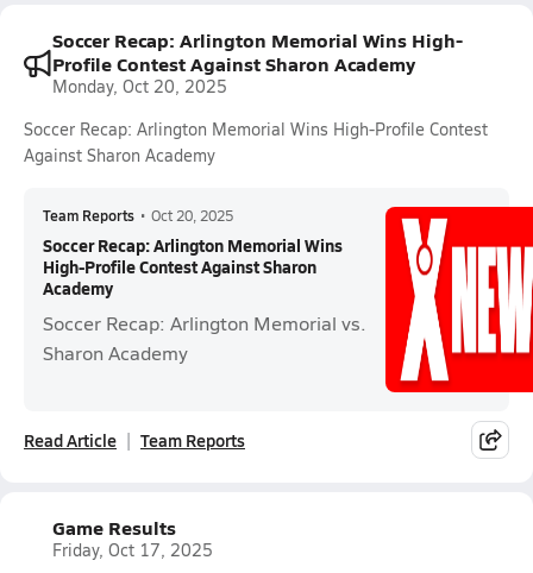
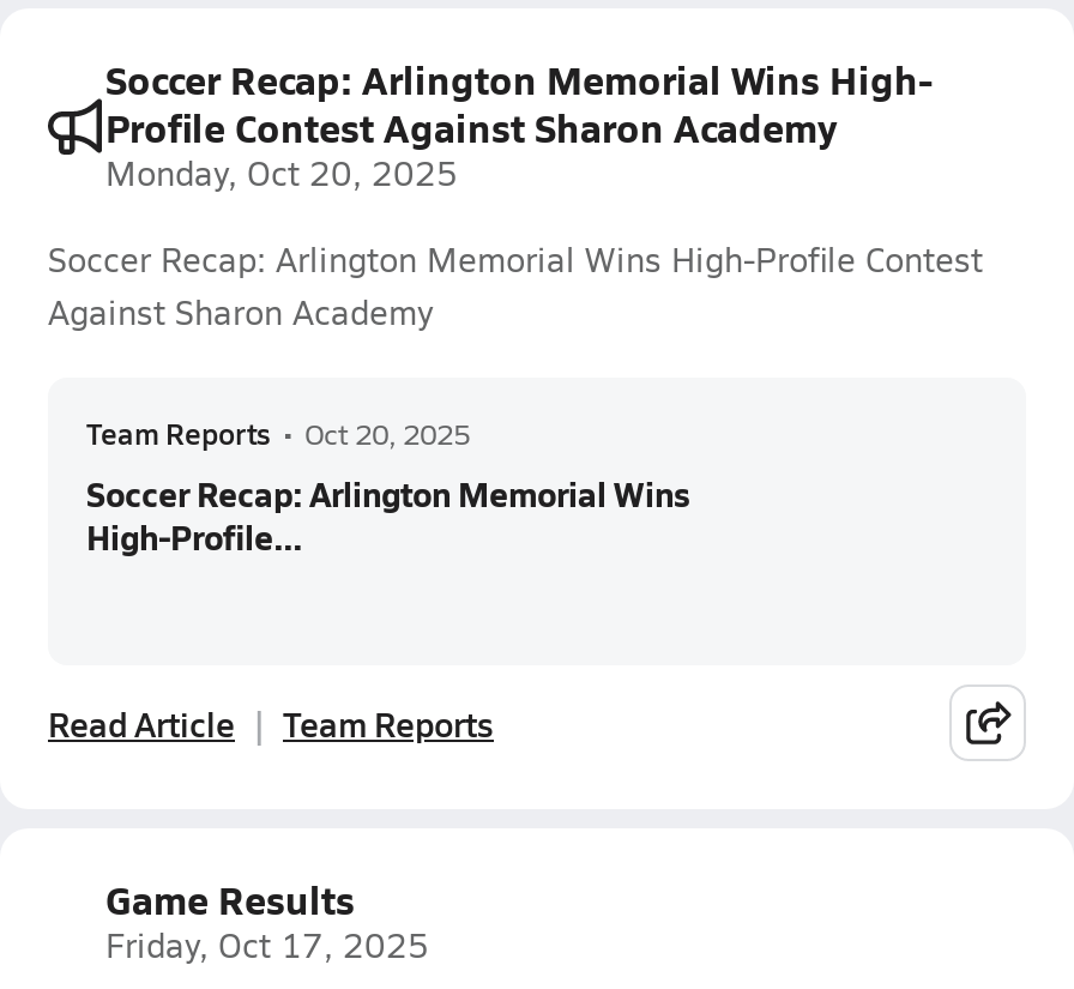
[384,206,529,393] [image] -> none
[43,254,366,365] High-Profile Contest Against Sharon | Academy | Soccer Recap: Arlington Memorial vs. | Sharon Academy -> [86,512,302,560] High-Profile...

